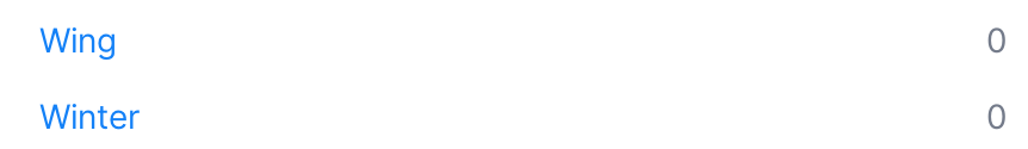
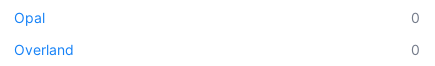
[39,18,118,59] Wing -> [14,9,45,26] Opal
[39,94,140,135] Winter -> [14,41,74,58] Overland

